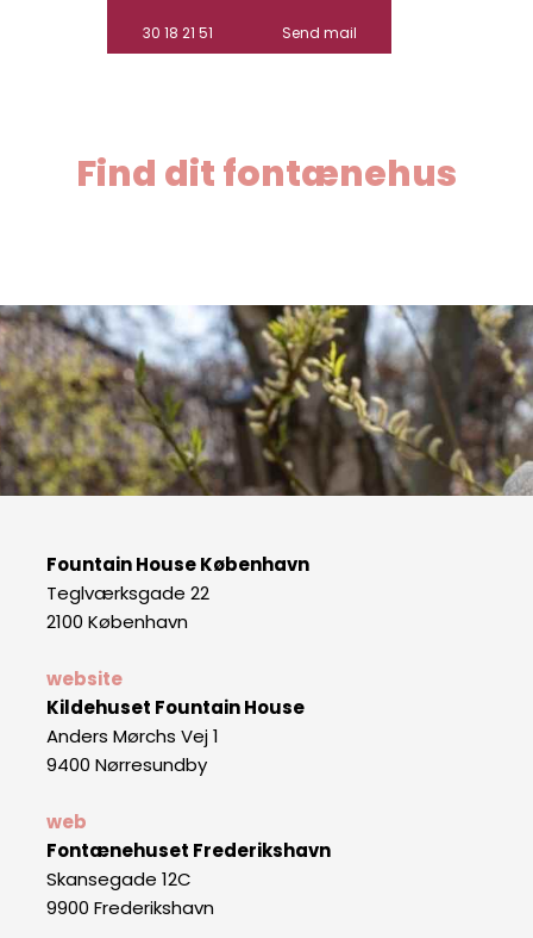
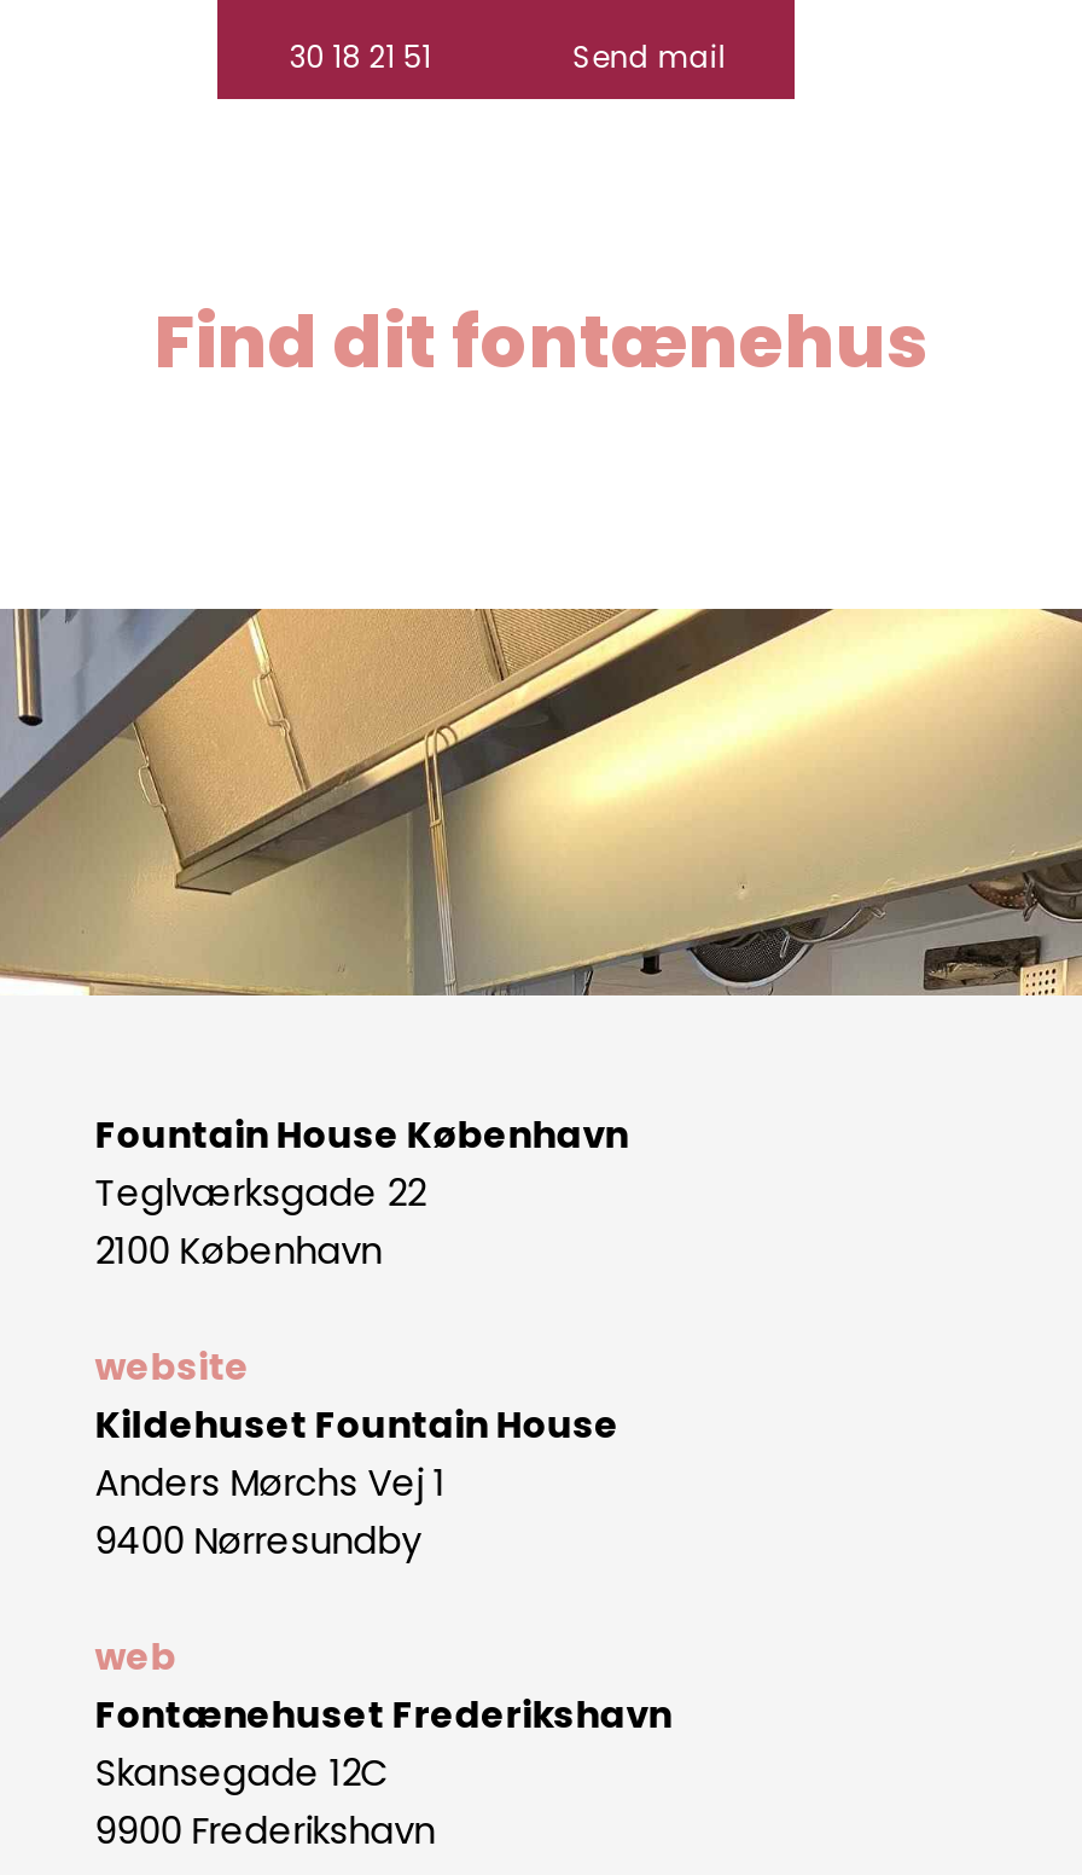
[4,304,529,497] [image] -> [7,606,1075,998] [image]

